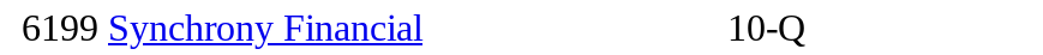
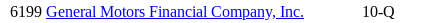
[22,7,422,48] 6199 Synchrony Financial -> [10,3,304,20] 6199 General Motors Financial Company, Inc.

